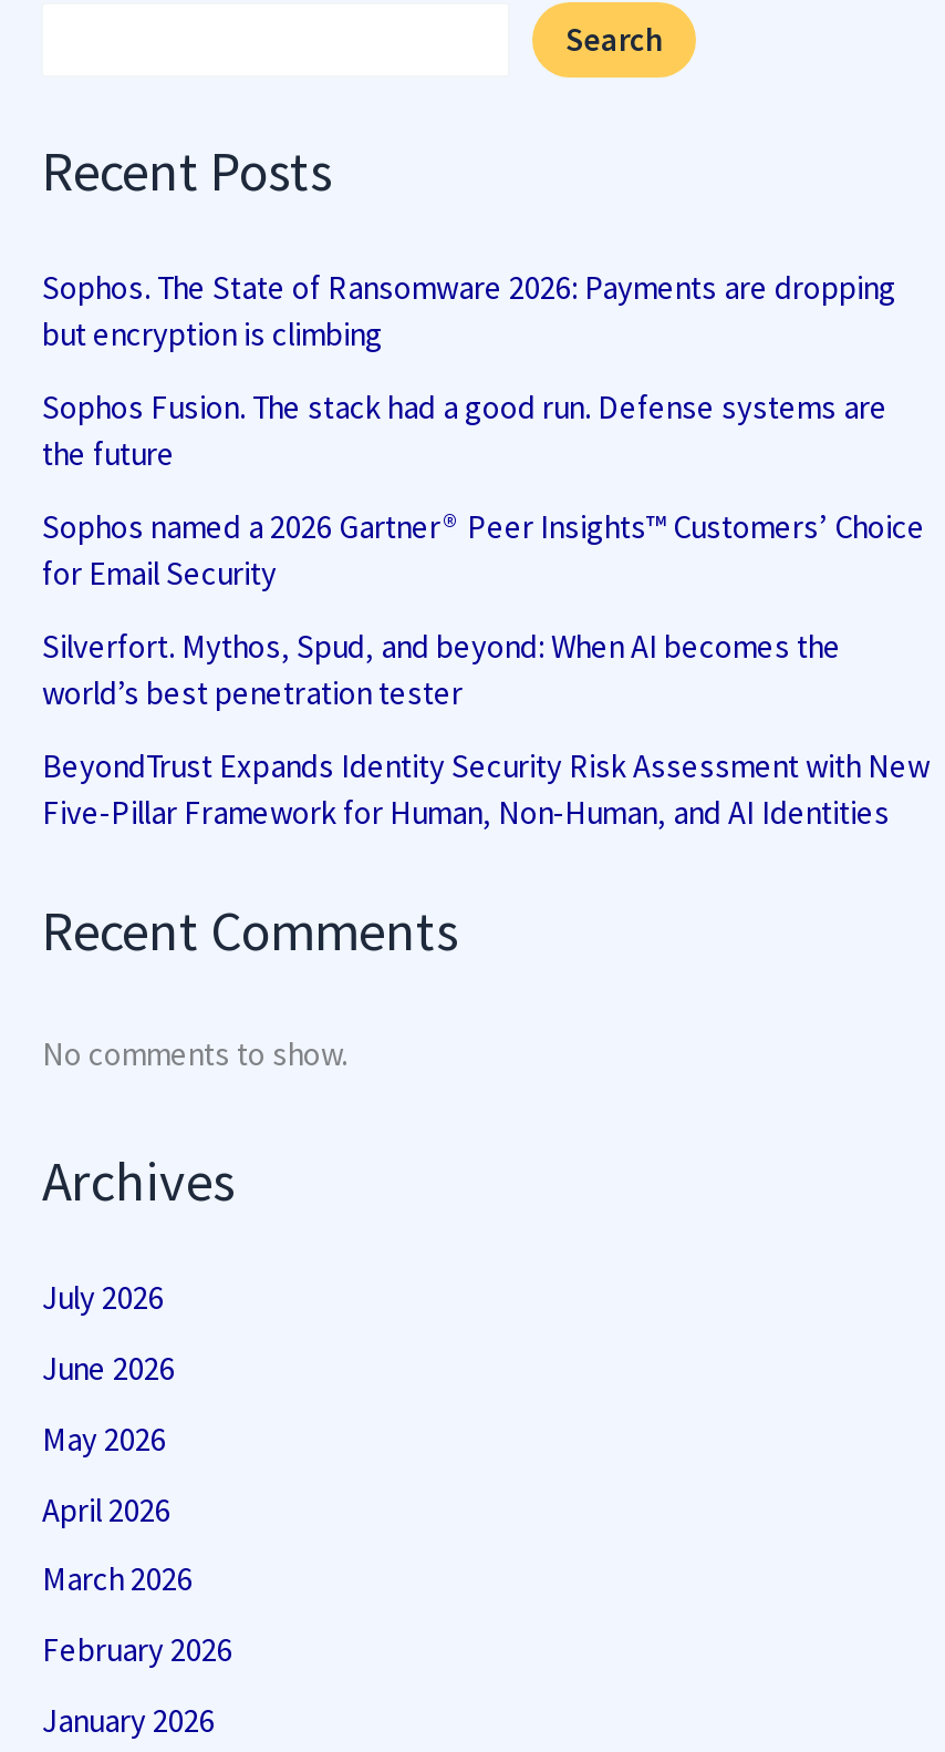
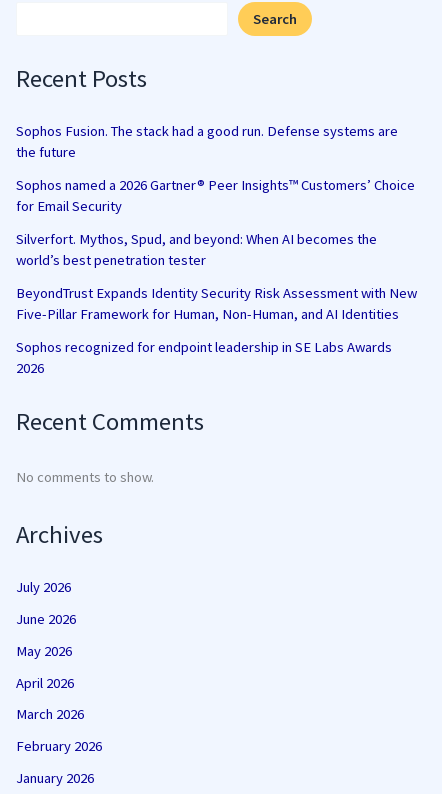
[42,267,896,353] Sophos. The State of Ransomware 2026: Payments are dropping | but encryption is climbing -> none
moved [42,387,930,832] -> [16,121,417,322]: Sophos Fusion. The stack had a good run. Defense systems are | the future | Sophos named a 2026 Gartner® Peer Insights™ Customers’ Choice | for Email Security | Silverfort. Mythos, Spud, and beyond: When AI becomes the | world’s best penetration tester | BeyondTrust Expands Identity Security Risk Assessment with New | Five-Pillar Framework for Human, Non-Human, and AI Identities
none -> [16,337,392,376] Sophos recognized for endpoint leadership in SE Labs Awards | 2026

